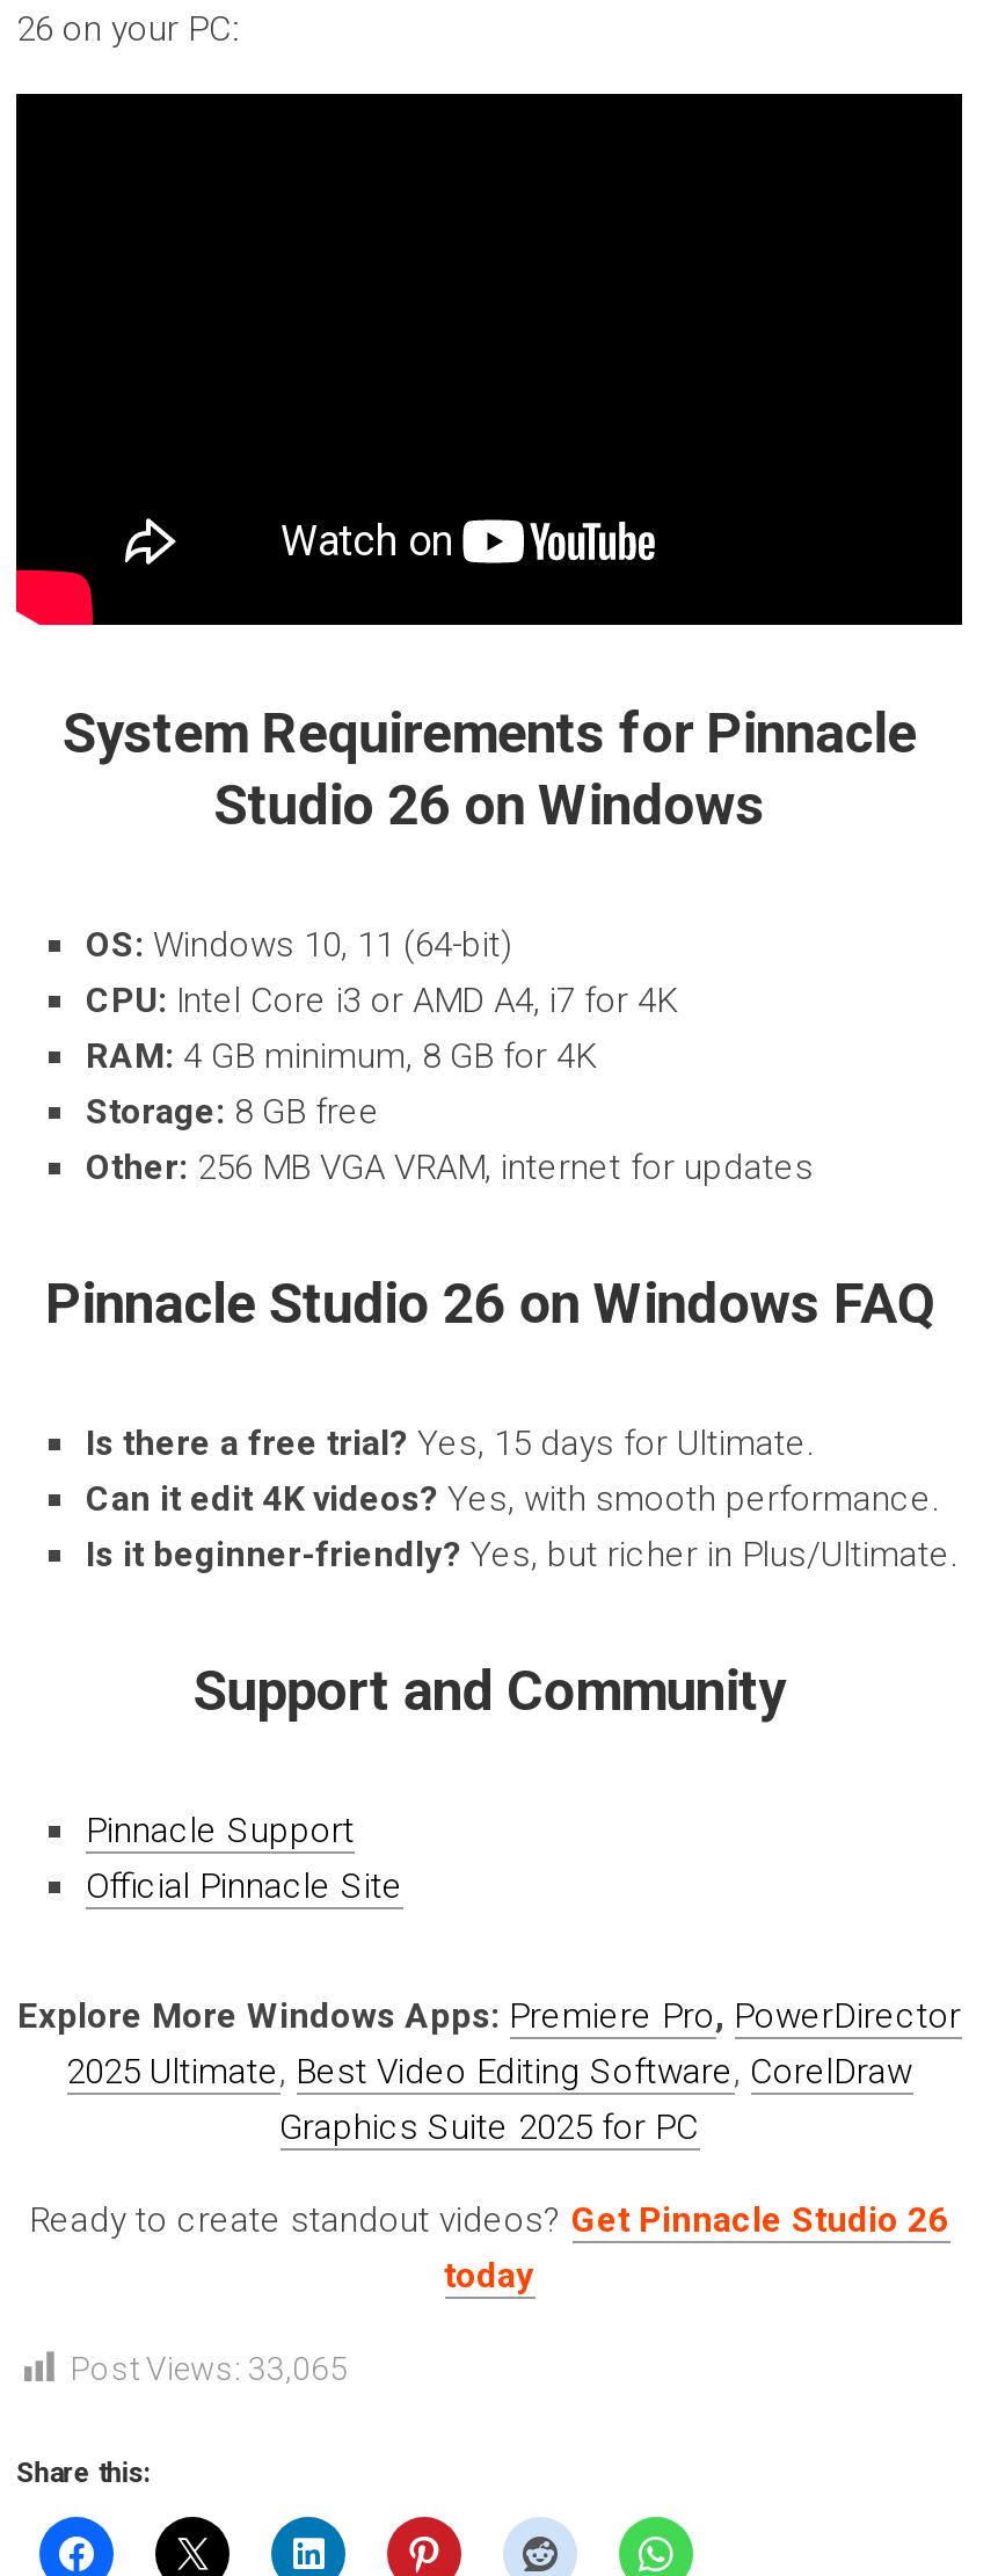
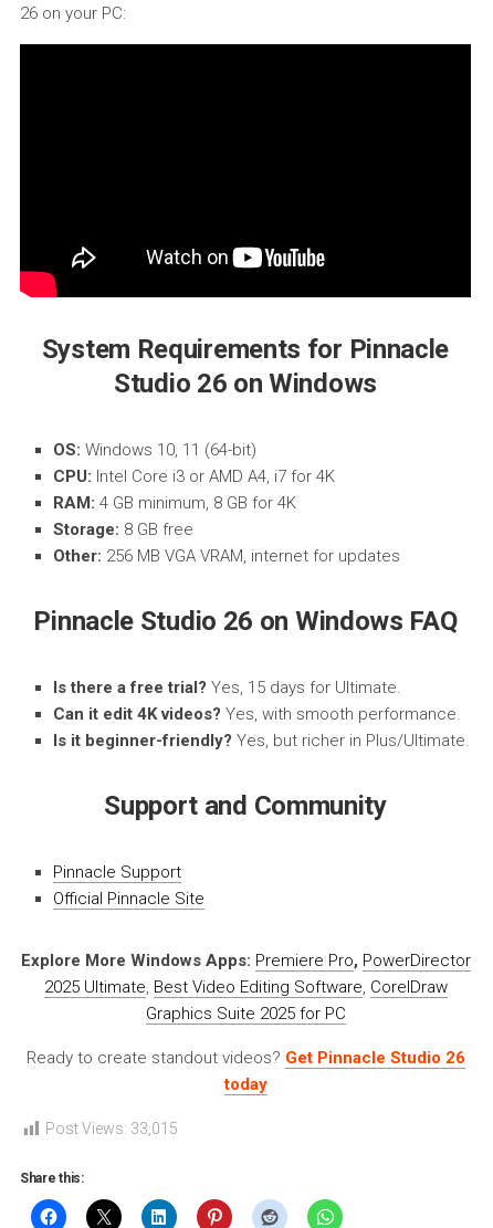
[70,2350,348,2387] Post Views: 33,065 -> [45,1120,178,1138] Post Views: 33,015

